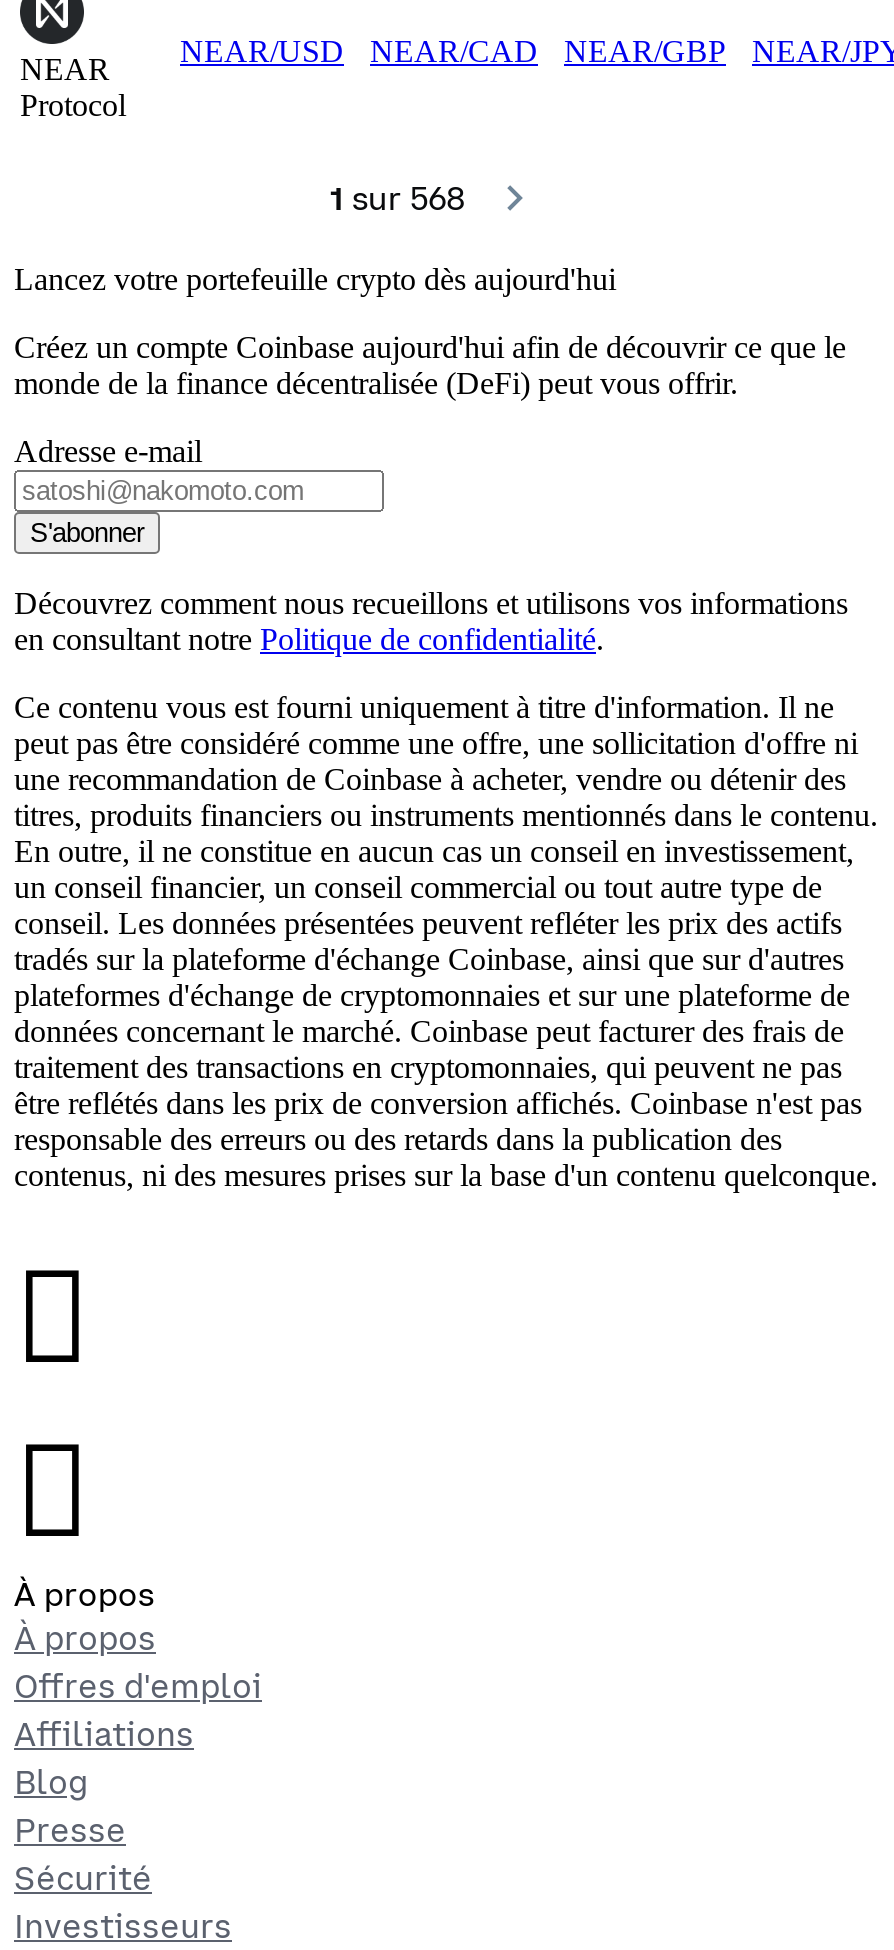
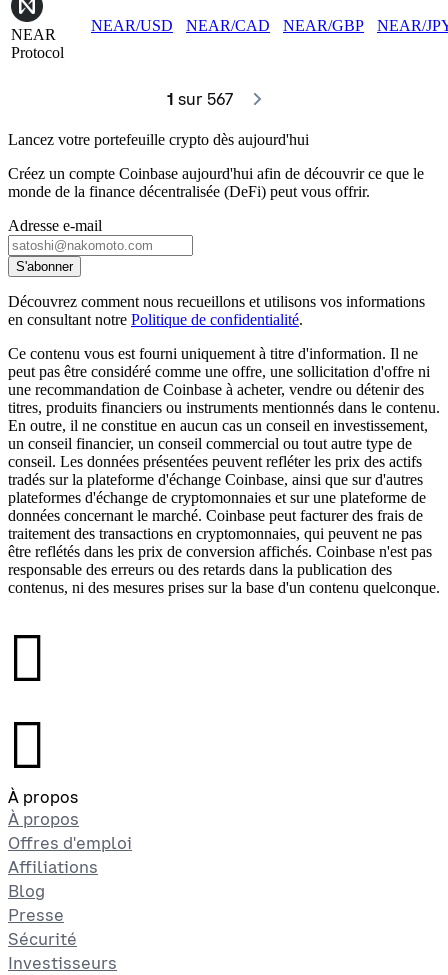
[330,177,466,217] 1 sur 568 -> [167,88,233,108] 1 sur 567

